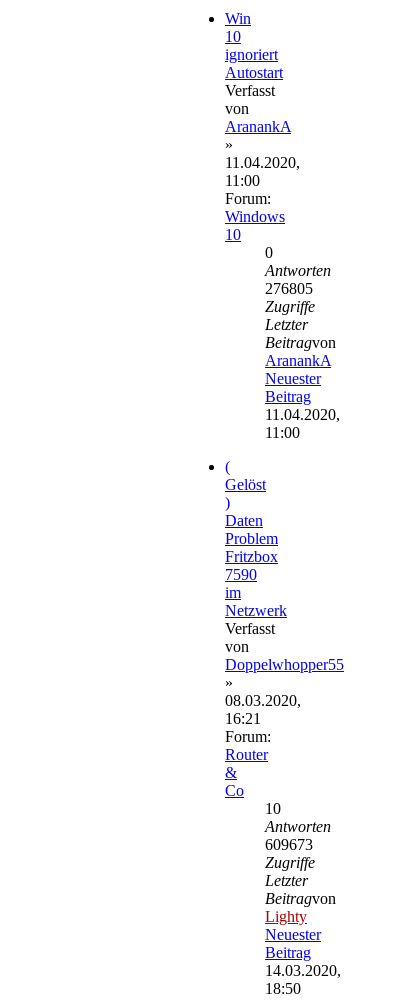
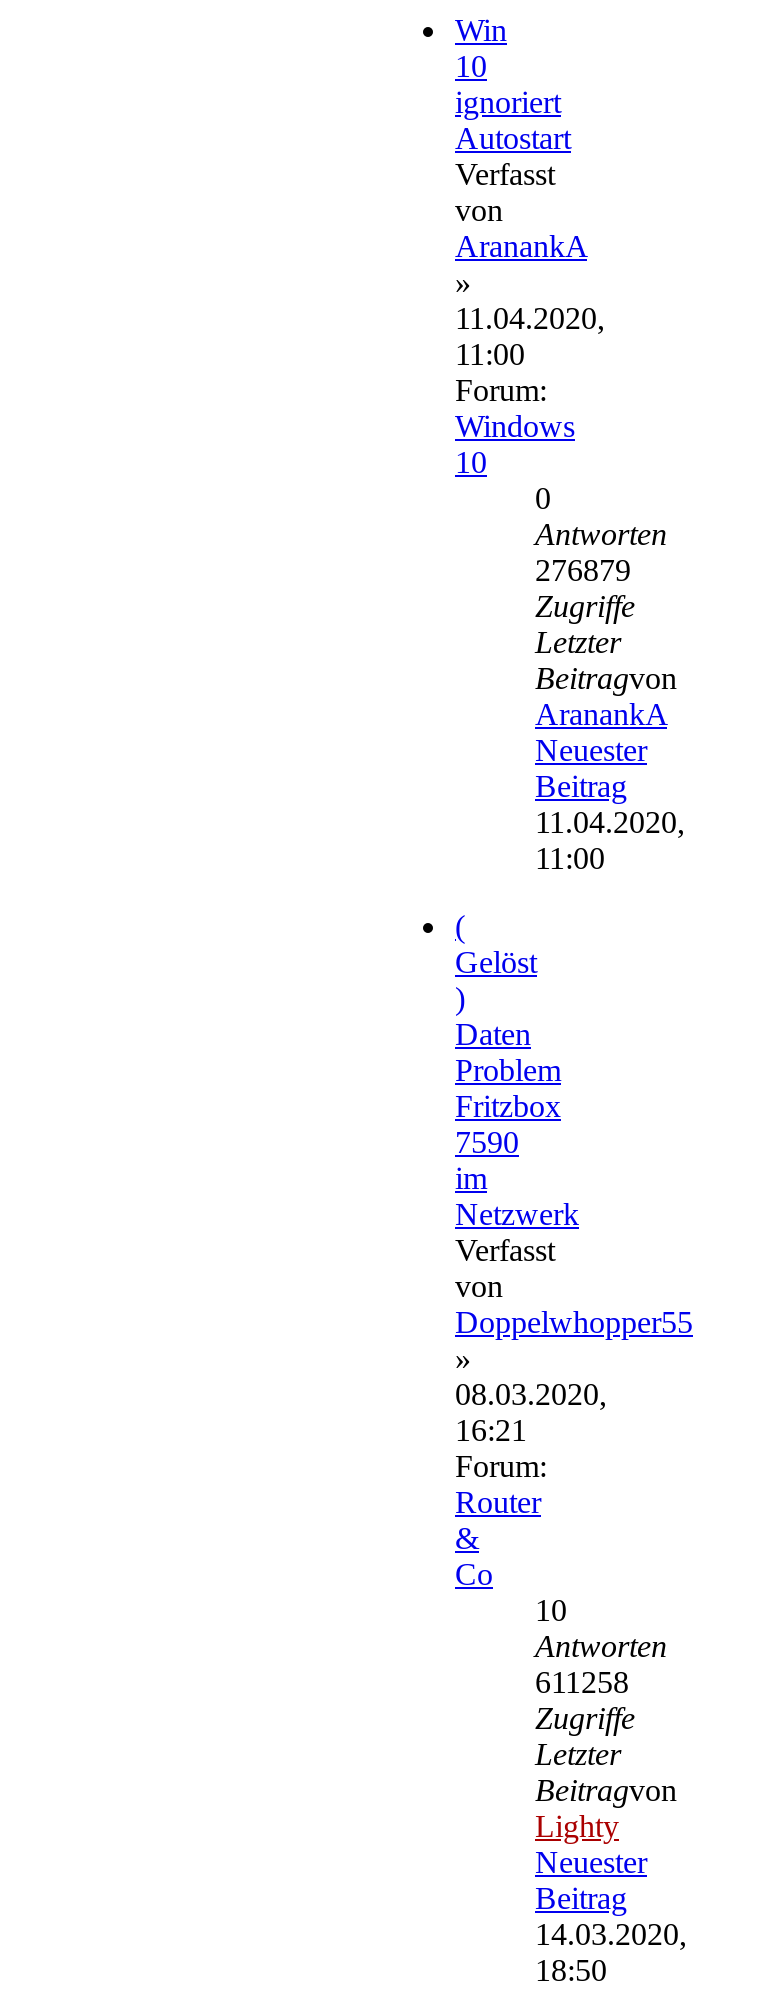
[265,280,313,297] 276805 -> [535,552,631,586] 276879
[265,836,313,853] 609673 -> [535,1664,629,1698] 611258

